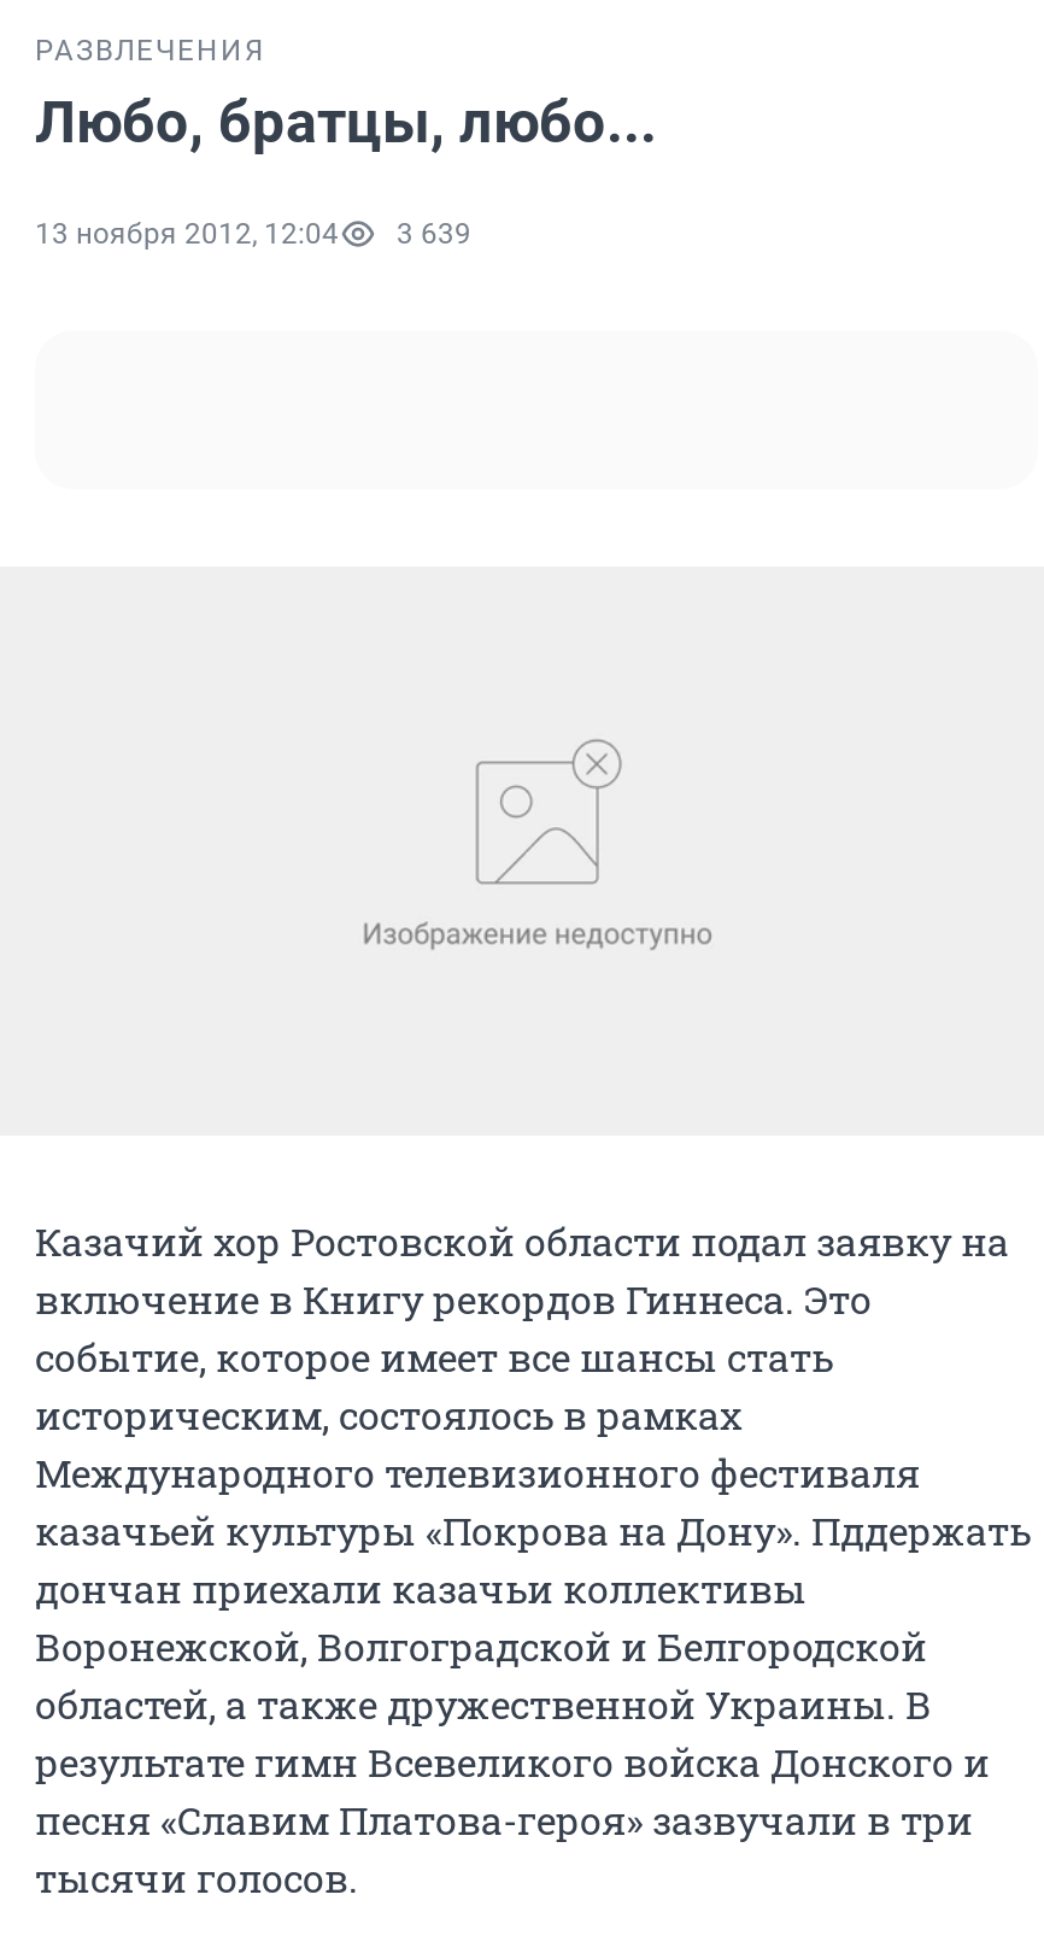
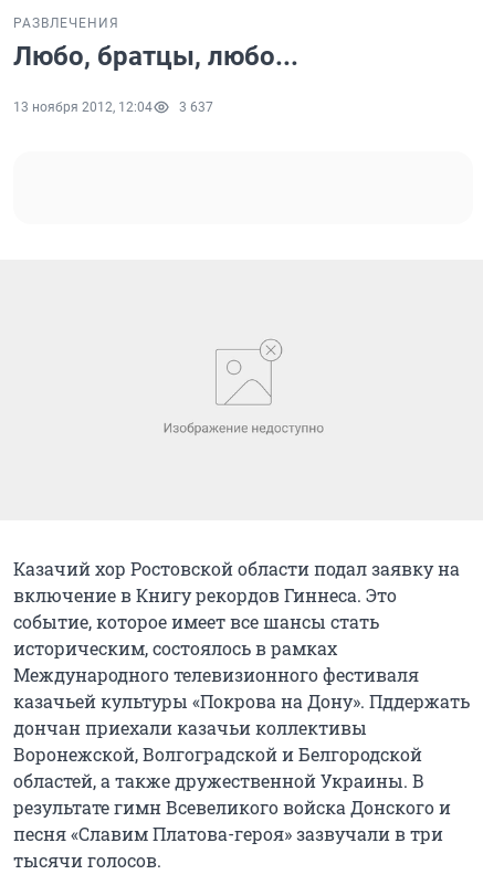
[35,217,471,251] 13 ноября 2012, 12:04 3 639 -> [13,100,213,115] 13 ноября 2012, 12:04 3 637

